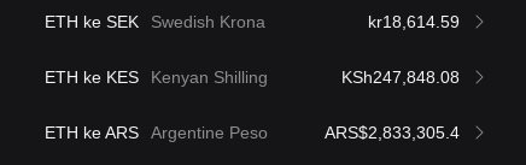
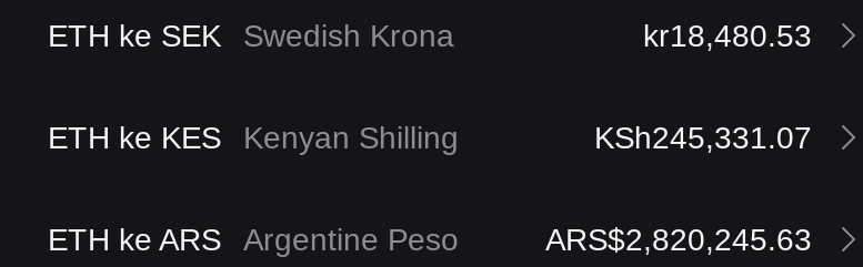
[368,12,460,31] kr18,614.59 -> [643,17,812,53] kr18,480.53
[341,67,460,86] KSh247,848.08 -> [594,119,812,155] KSh245,331.07
[325,123,460,142] ARS$2,833,305.4 -> [545,221,812,257] ARS$2,820,245.63

